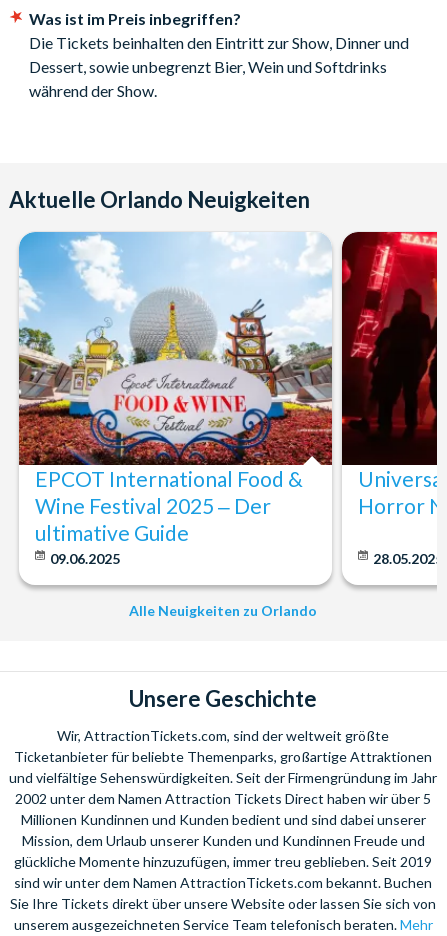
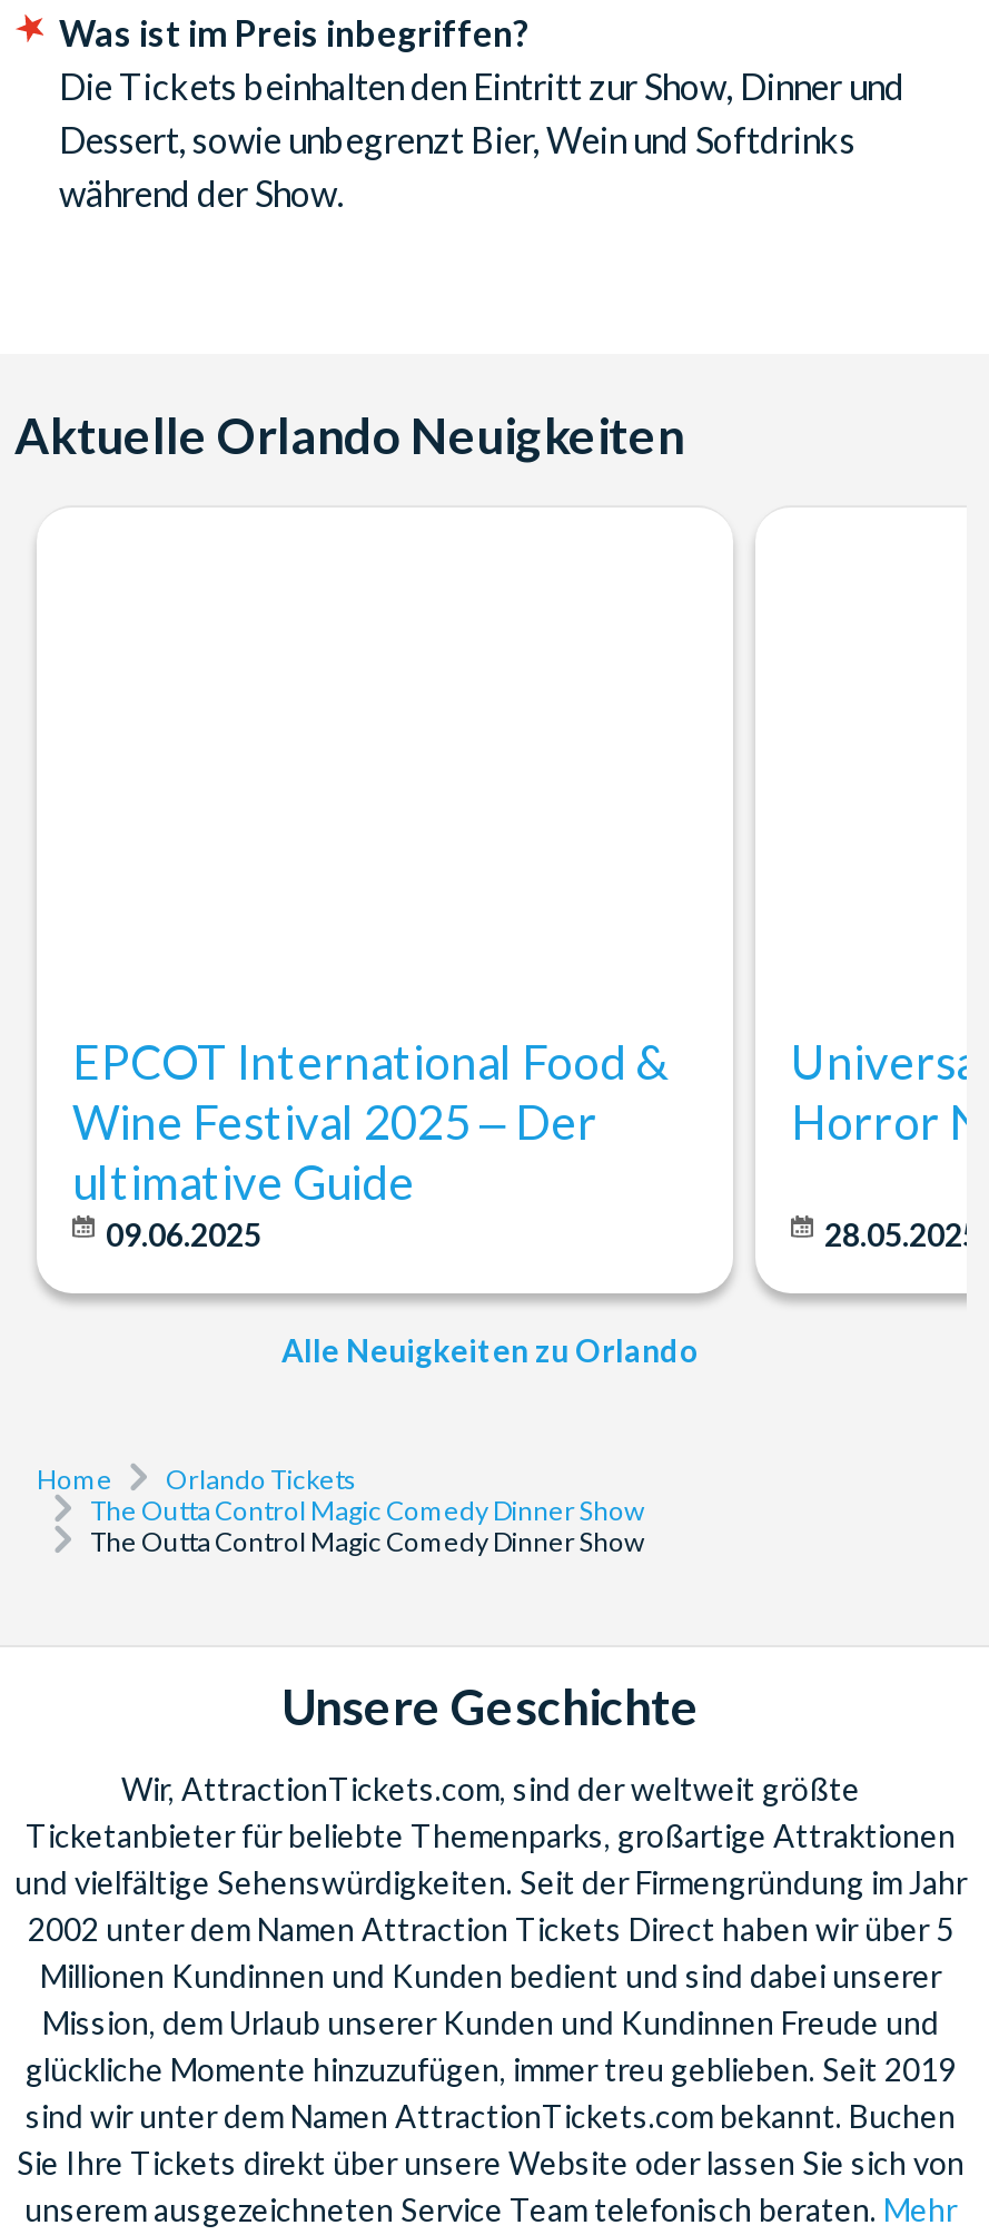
[18,231,333,466] [image] -> none
[341,231,438,466] [image] -> none
none -> [37,1462,644,1558] Home | Orlando Tickets | The Outta Control Magic Comedy Dinner Show | The Outta Control Magic Comedy Dinner Show

